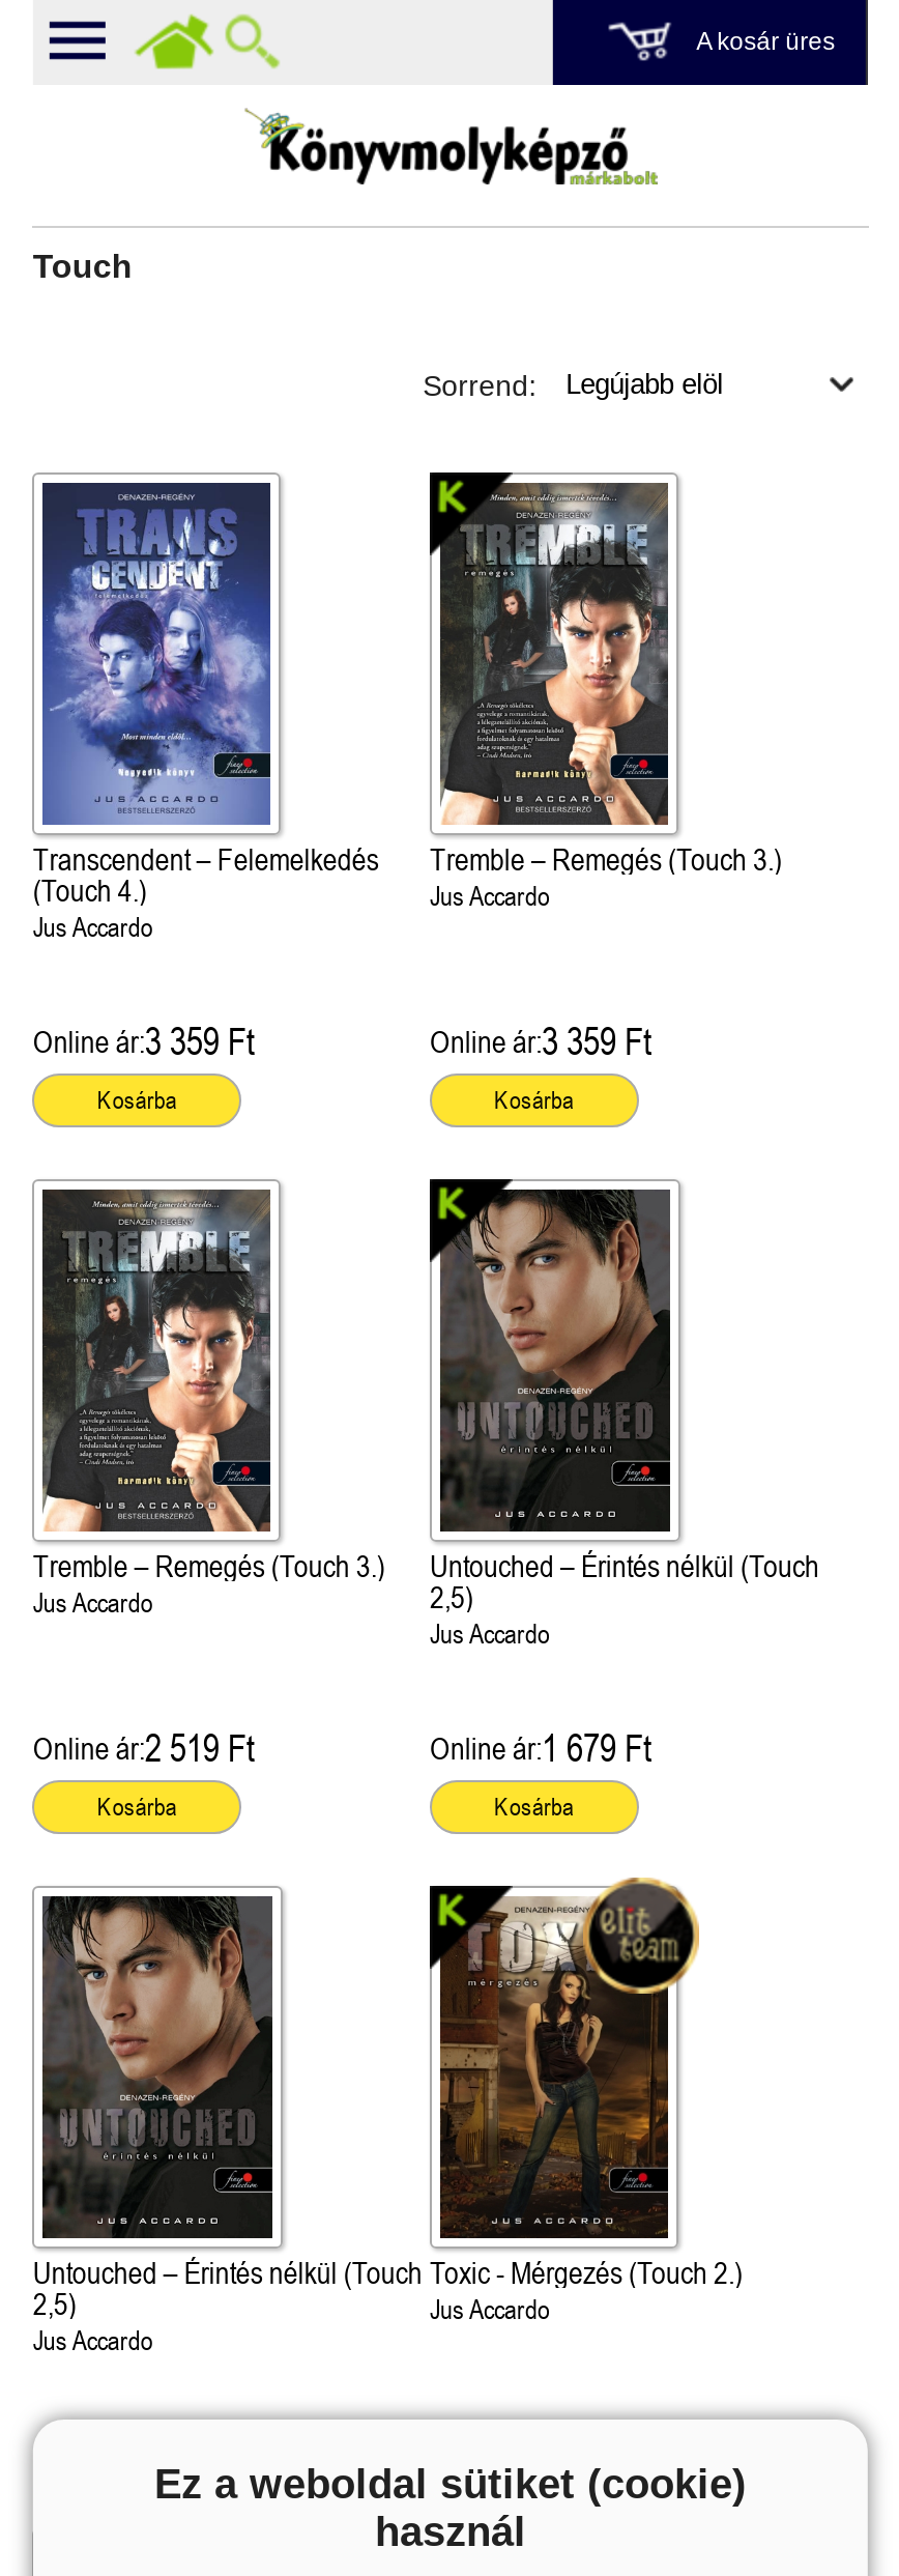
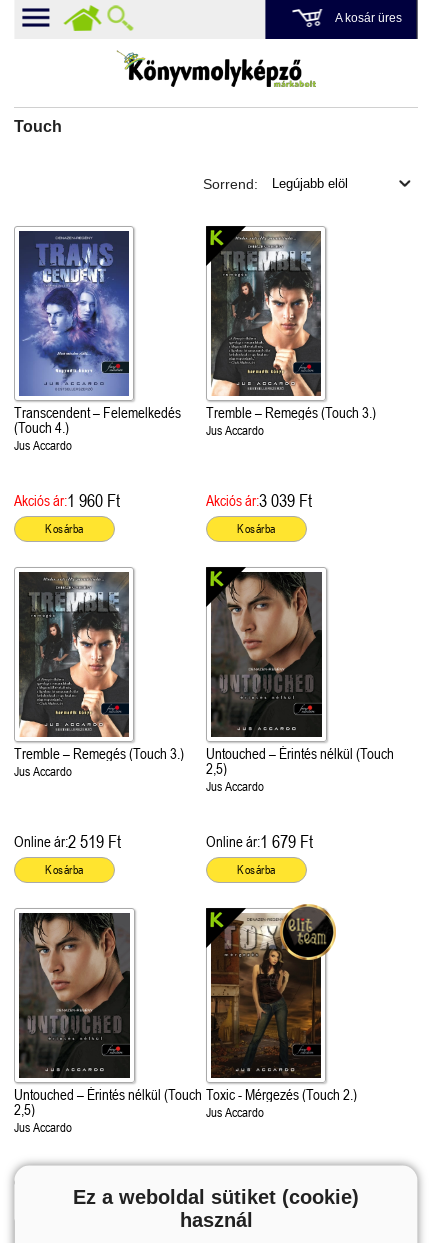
[33,1020,255,1063] Online ár:3 359 Ft -> [14,490,120,511] Akciós ár:1 960 Ft
[430,1020,651,1063] Online ár:3 359 Ft -> [206,490,312,511] Akciós ár:3 039 Ft

